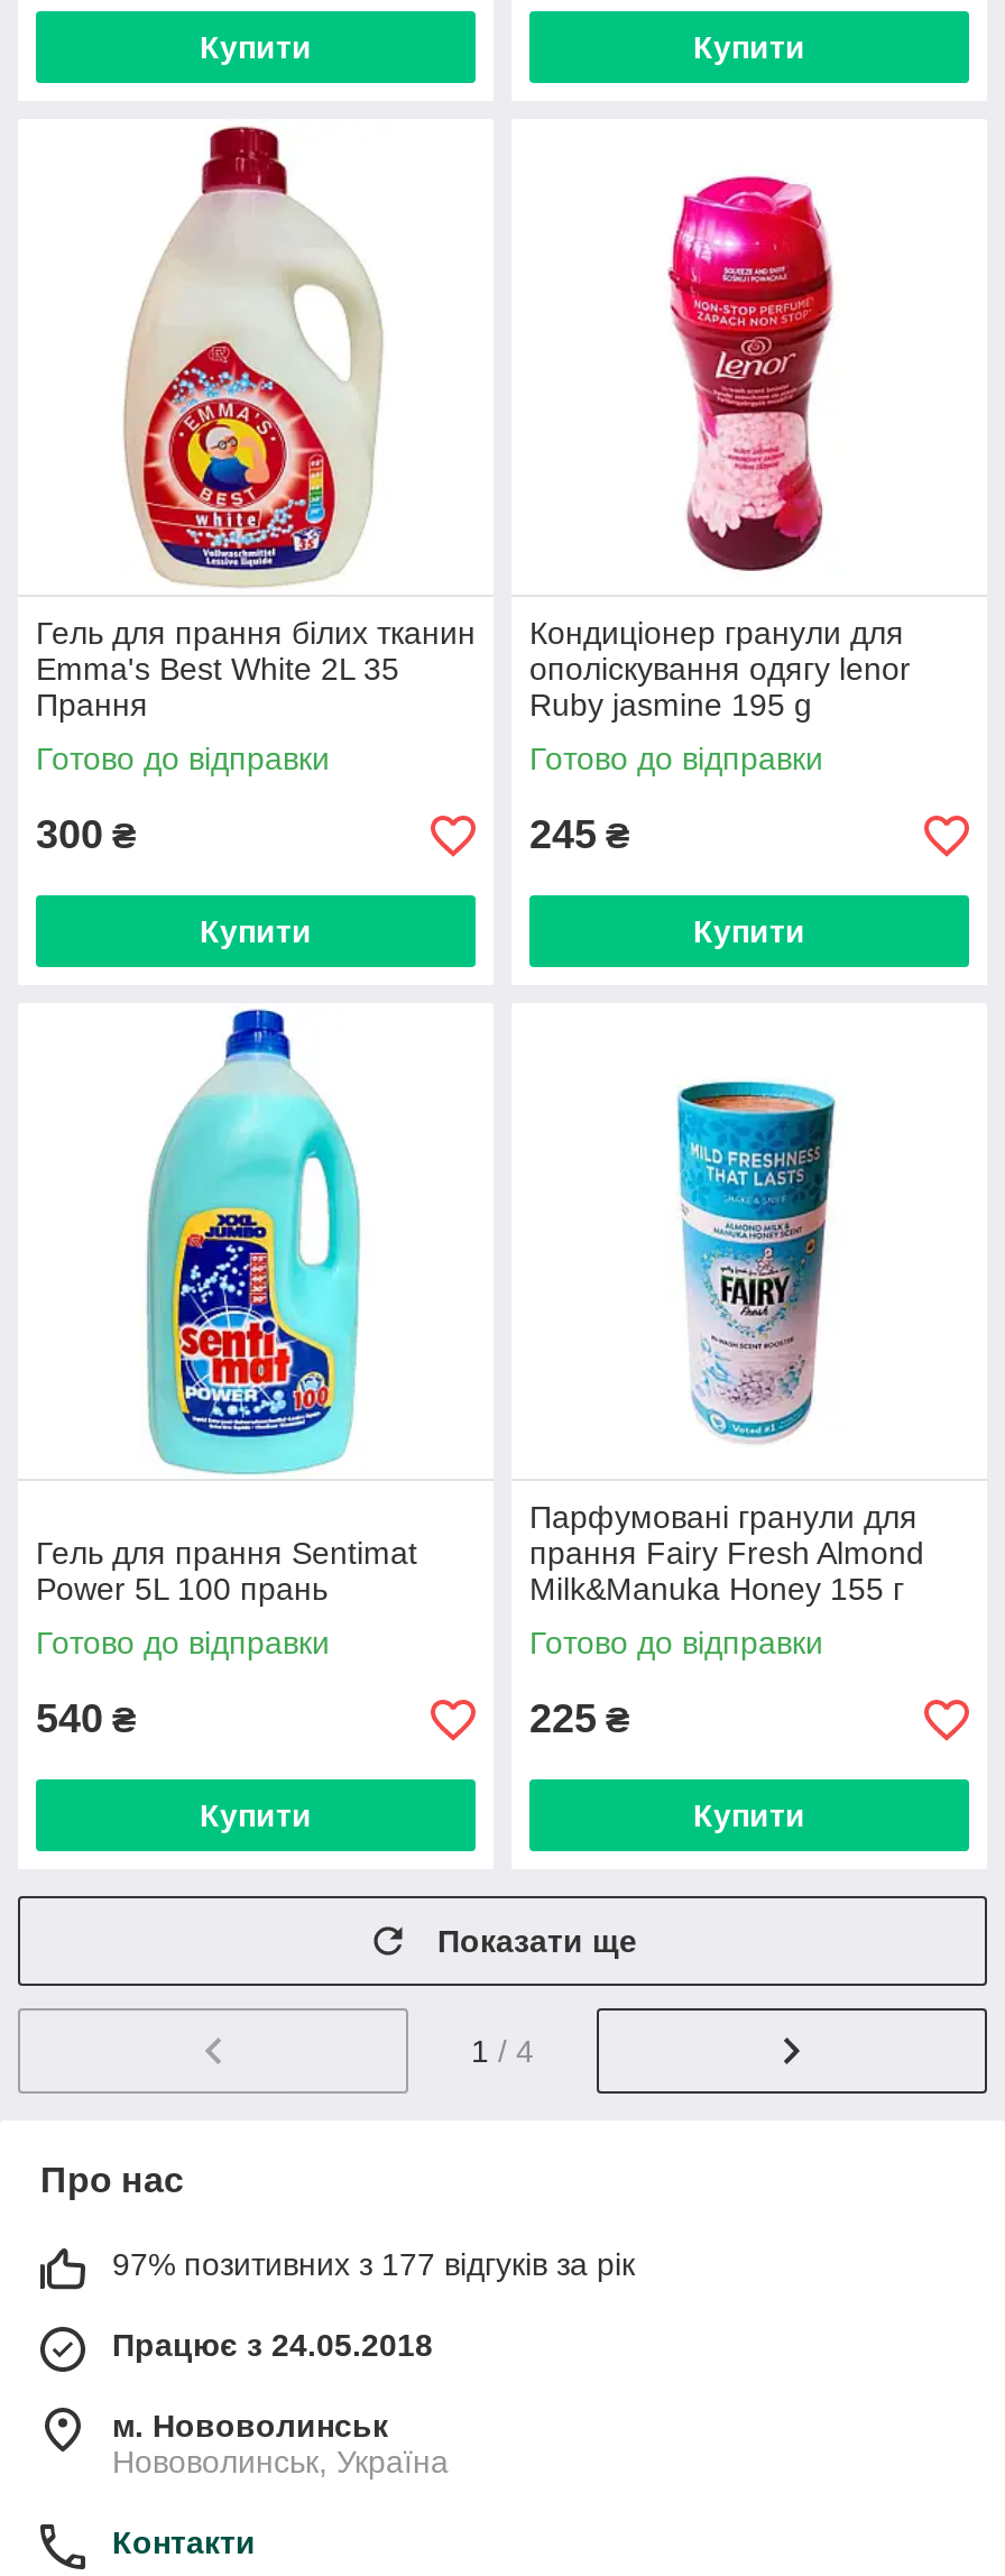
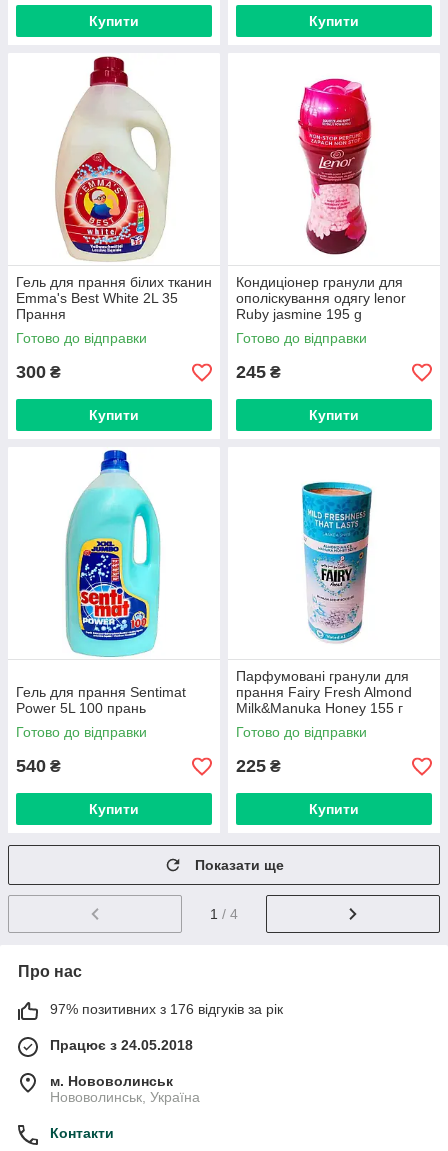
[112,2246,635,2282] 97% позитивних з 177 відгуків за рік -> [50,1001,283,1017] 97% позитивних з 176 відгуків за рік

